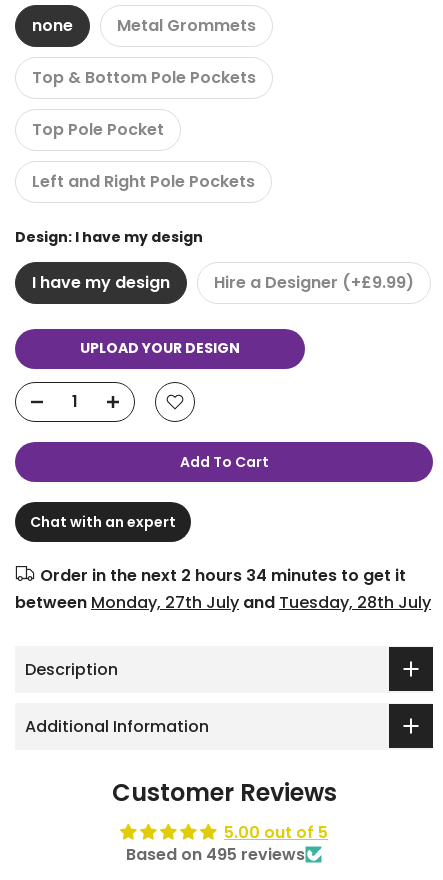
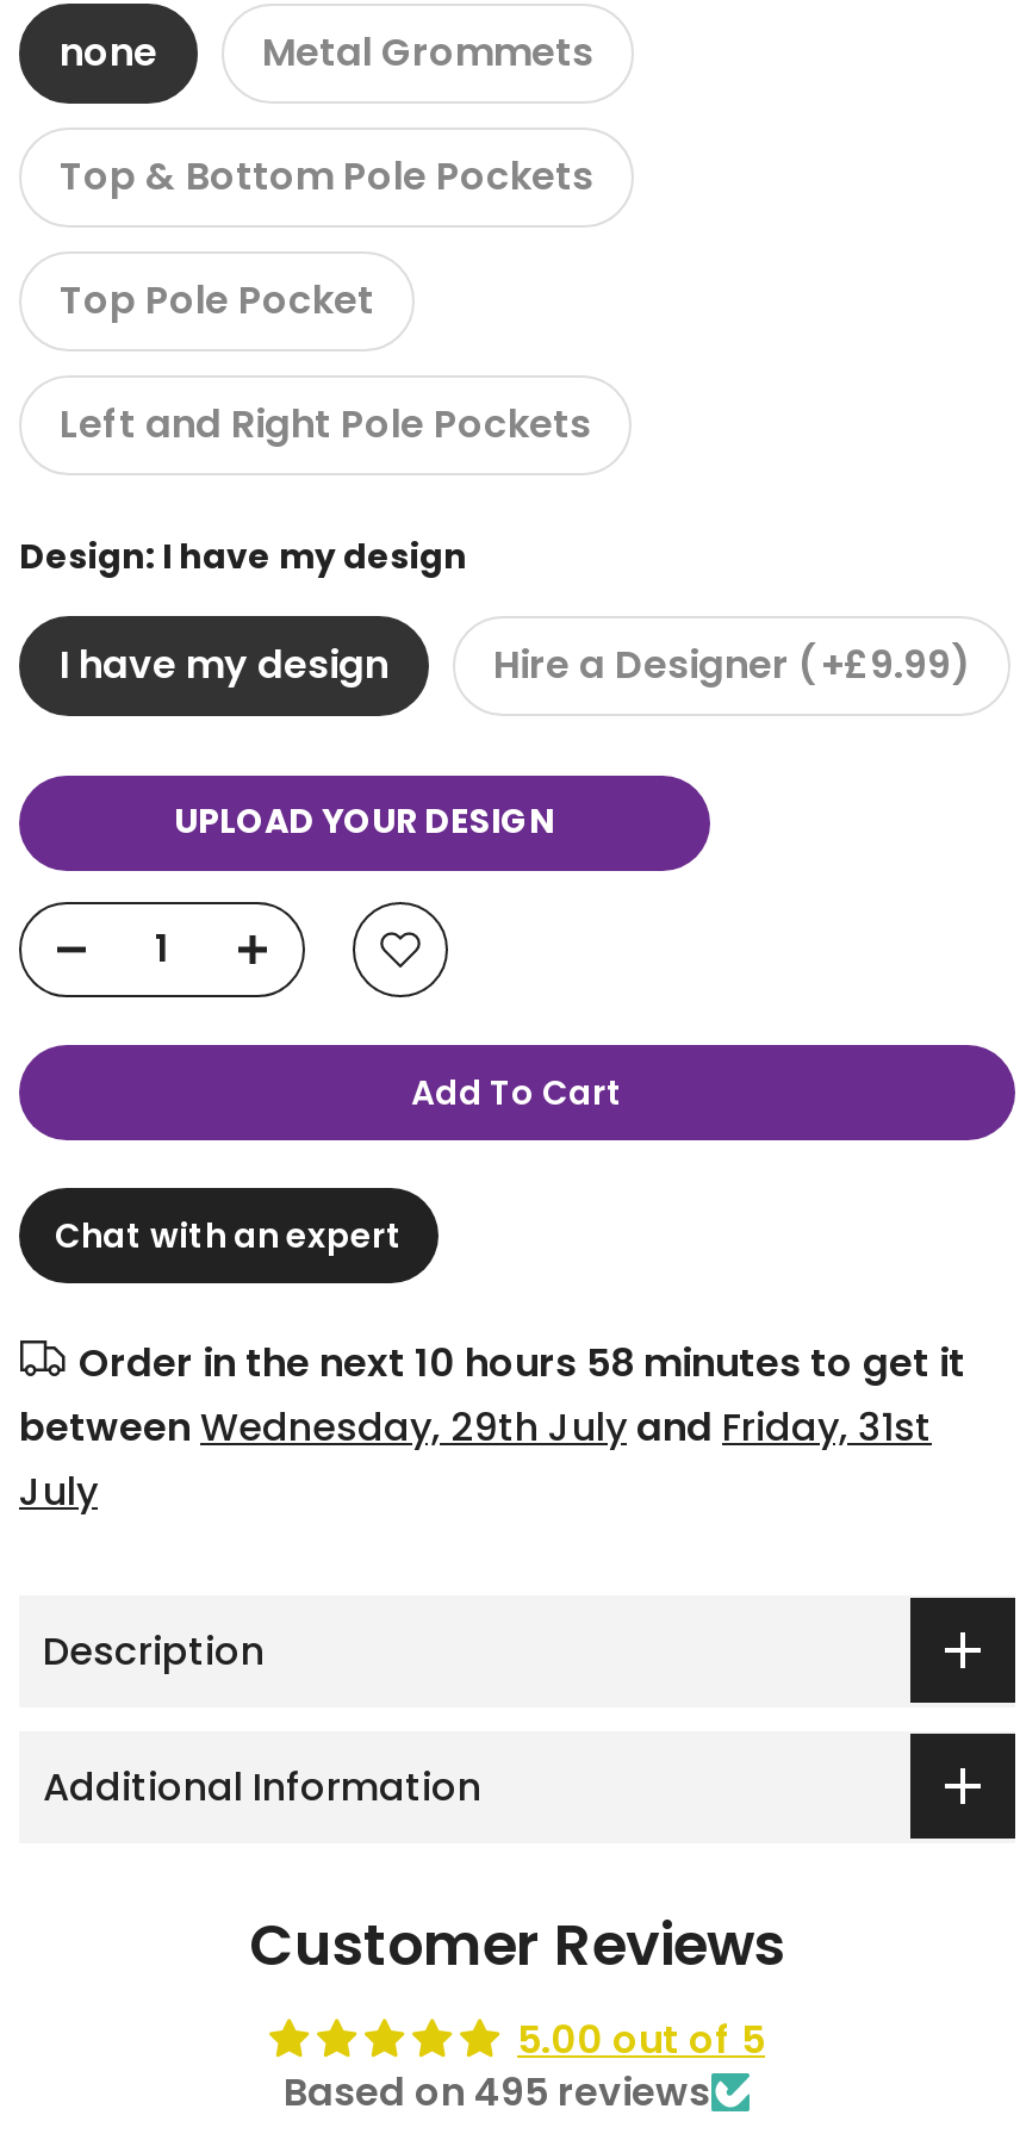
[15,564,431,614] Order in the next 2 hours 34 minutes to get it | between Monday, 27th July and Tuesday, 28th July -> [19,1335,965,1519] Order in the next 10 hours 58 minutes to get it | between Wednesday, 29th July and Friday, 31st | July

